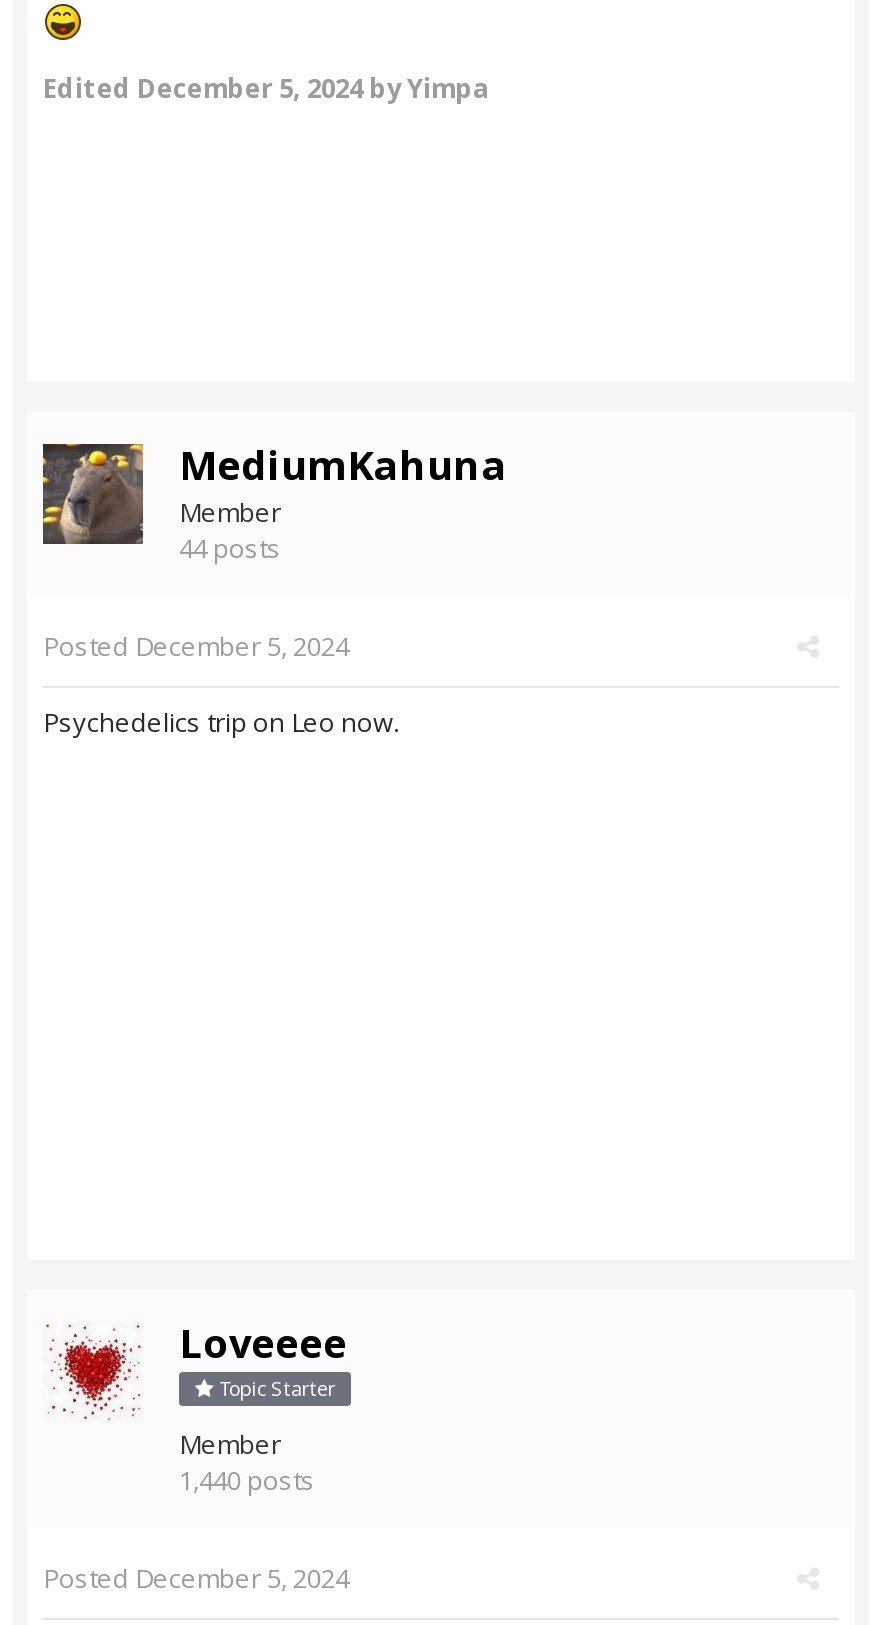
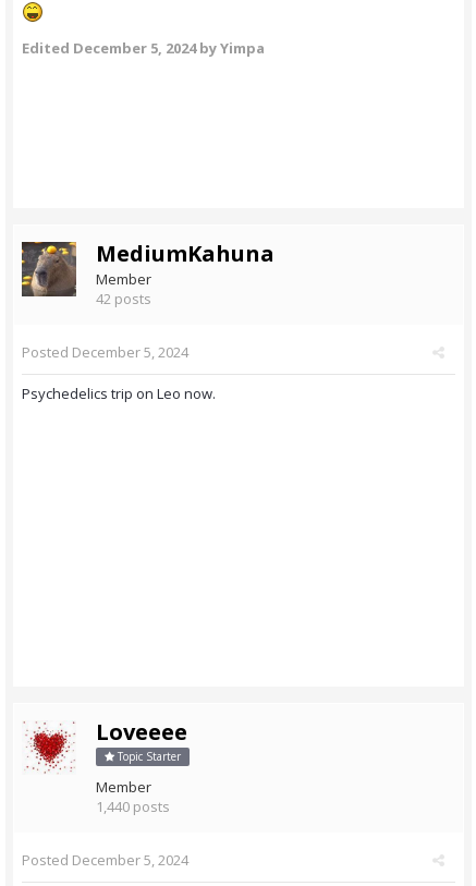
[179,530,281,566] 44 posts -> [96,289,151,309] 42 posts

